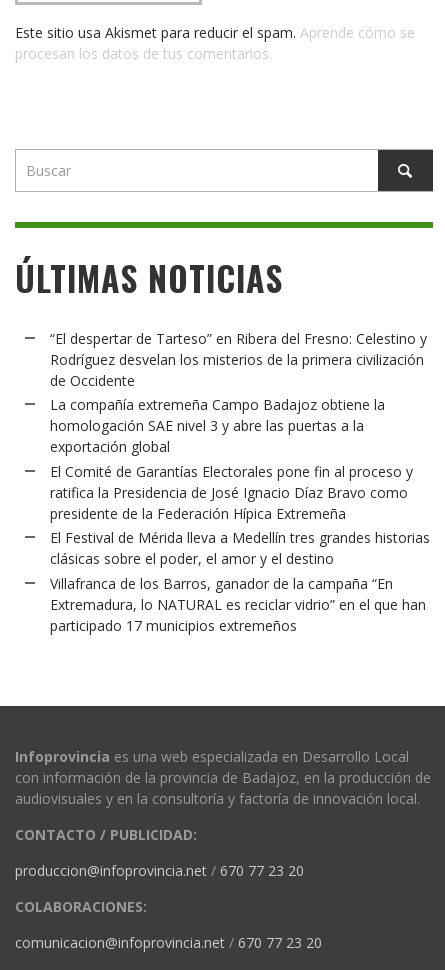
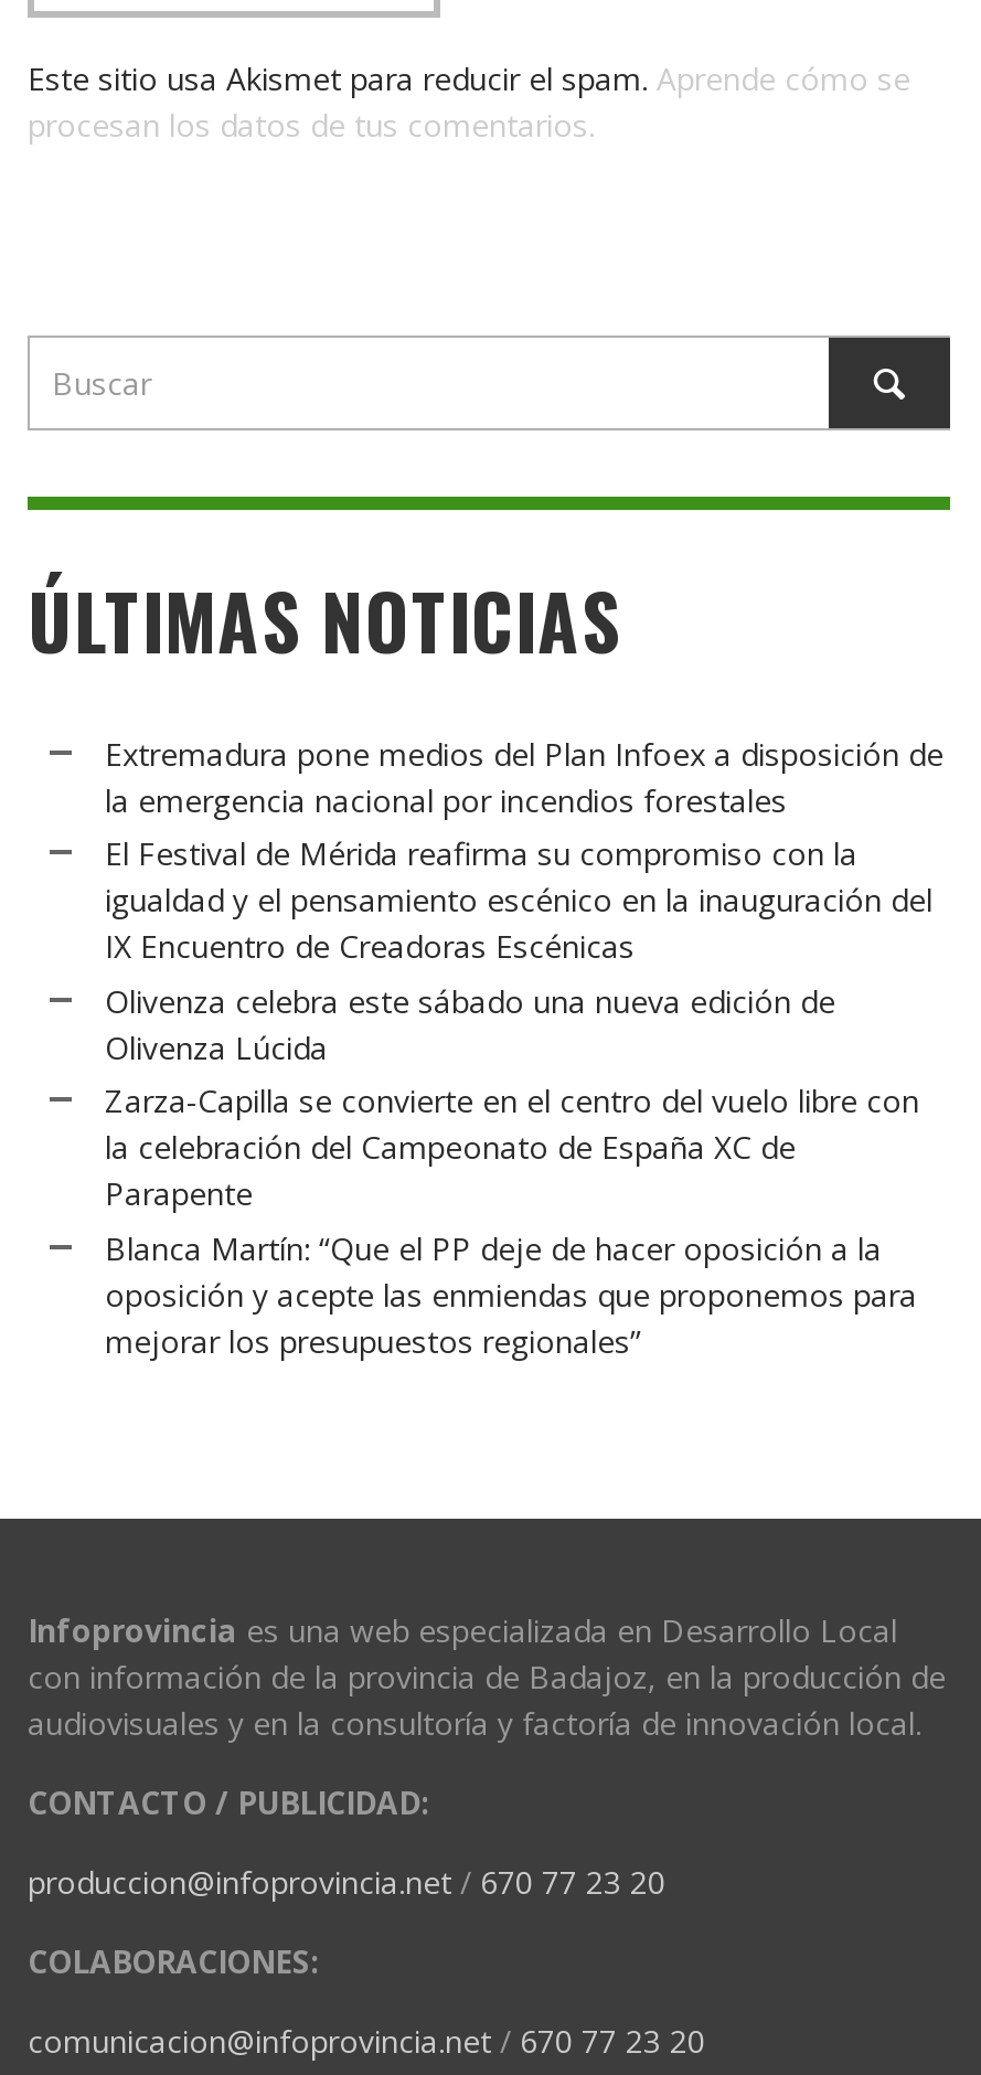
[50,328,430,634] “El despertar de Tarteso” en Ribera del Fresno: Celestino y | Rodríguez desvelan los misterios de la primera civilización | de Occidente | La compañía extremeña Campo Badajoz obtiene la | homologación SAE nivel 3 y abre las puertas a la | exportación global | El Comité de Garantías Electorales pone fin al proceso y | ratifica la Presidencia de José Ignacio Díaz Bravo como | presidente de la Federación Hípica Extremeña | El Festival de Mérida lleva a Medellín tres grandes historias | clásicas sobre el poder, el amor y el destino | Villafranca de los Barros, ganador de la campaña “En | Extremadura, lo NATURAL es reciclar vidrio” en el que han | participado 17 municipios extremeños -> [105,732,943,1361] Extremadura pone medios del Plan Infoex a disposición de | la emergencia nacional por incendios forestales | El Festival de Mérida reafirma su compromiso con la | igualdad y el pensamiento escénico en la inauguración del | IX Encuentro de Creadoras Escénicas | Olivenza celebra este sábado una nueva edición de | Olivenza Lúcida | Zarza-Capilla se convierte en el centro del vuelo libre con | la celebración del Campeonato de España XC de | Parapente | Blanca Martín: “Que el PP deje de hacer oposición a la | oposición y acepte las enmiendas que proponemos para | mejorar los presupuestos regionales”

